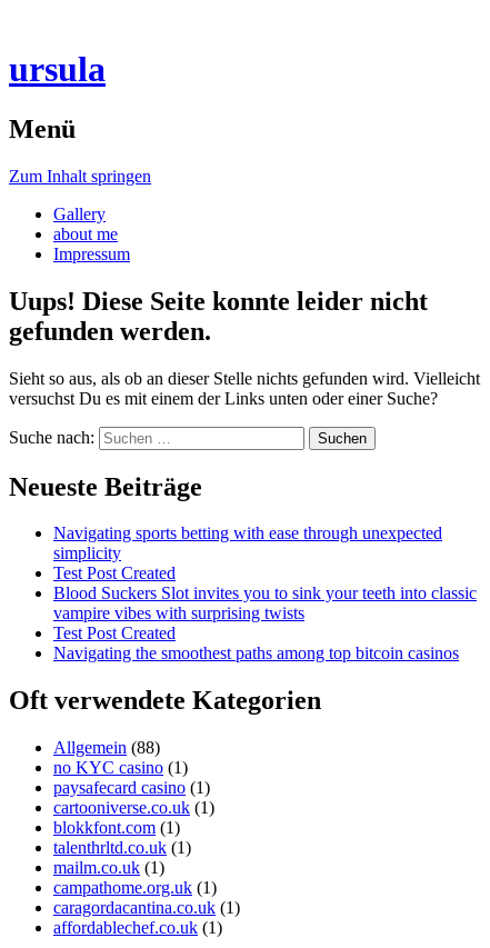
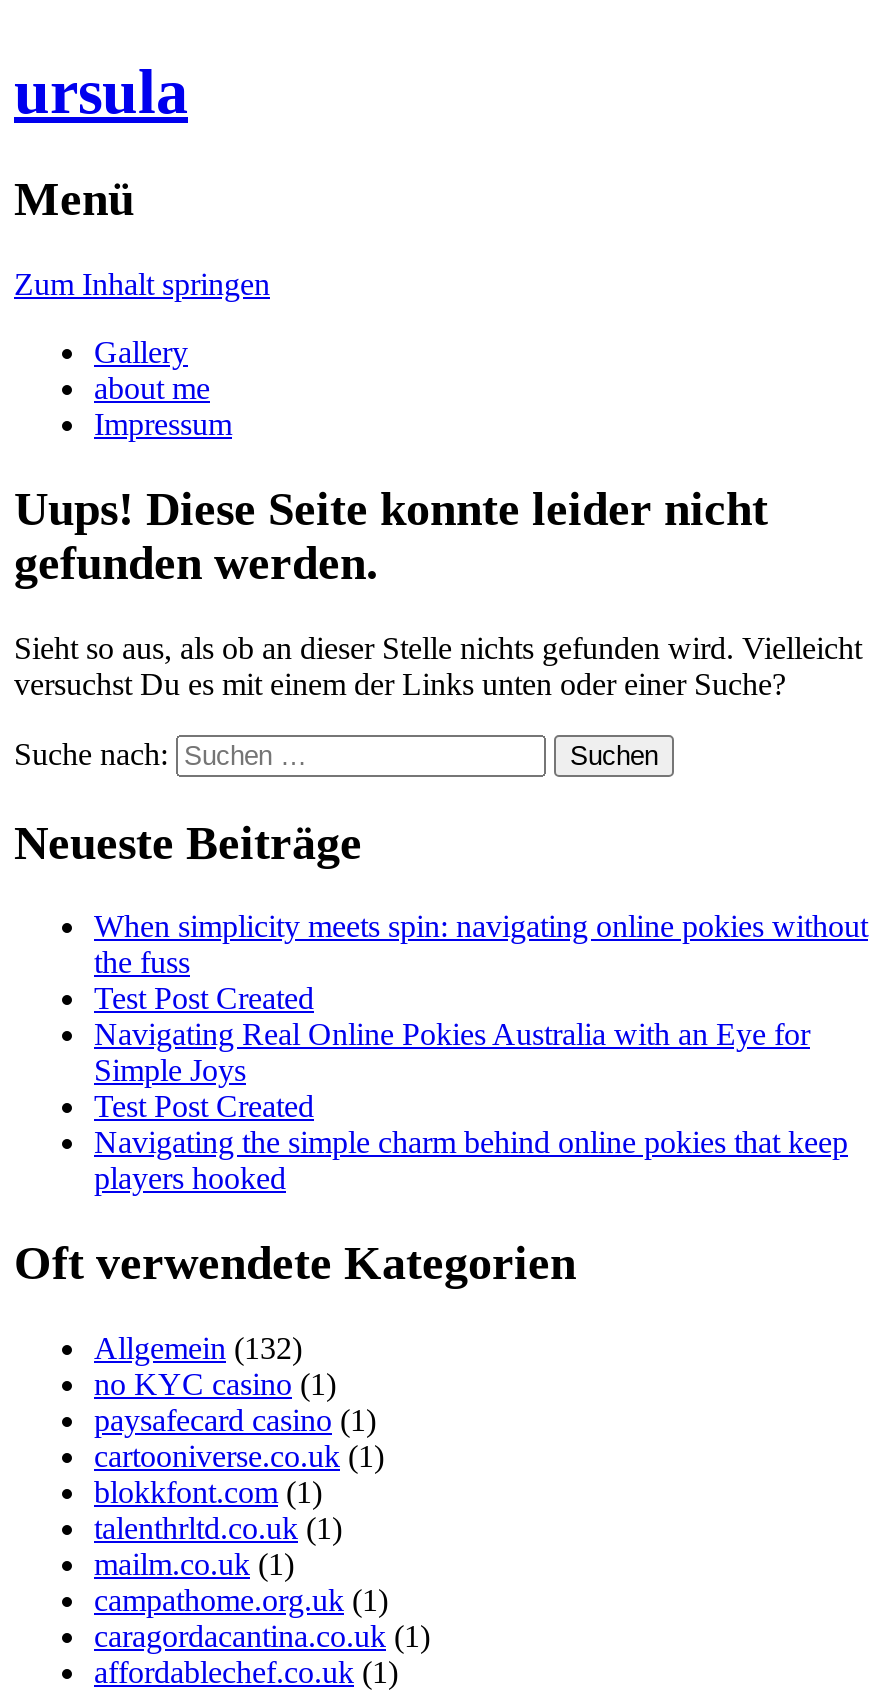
[53,524,442,563] Navigating sports betting with ease through unexpected | simplicity -> [94,910,868,980] When simplicity meets spin: navigating online pokies without | the fuss
[53,584,477,623] Blood Suckers Slot invites you to sink your teeth into classic | vampire vibes with surprising twists -> [94,1018,810,1088] Navigating Real Online Pokies Australia with an Eye for | Simple Joys
[53,644,459,663] Navigating the smoothest paths among top bitcoin casinos -> [94,1126,848,1196] Navigating the simple charm behind online pokies that keep | players hooked
[53,738,160,757] Allgemein (88) -> [94,1331,302,1365] Allgemein (132)

